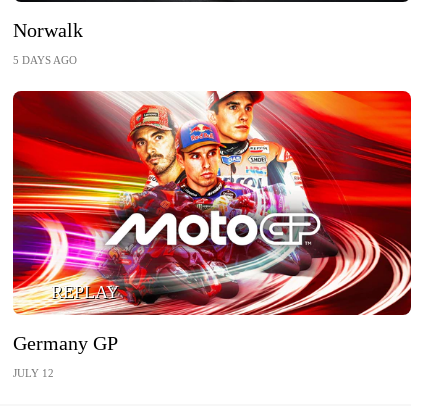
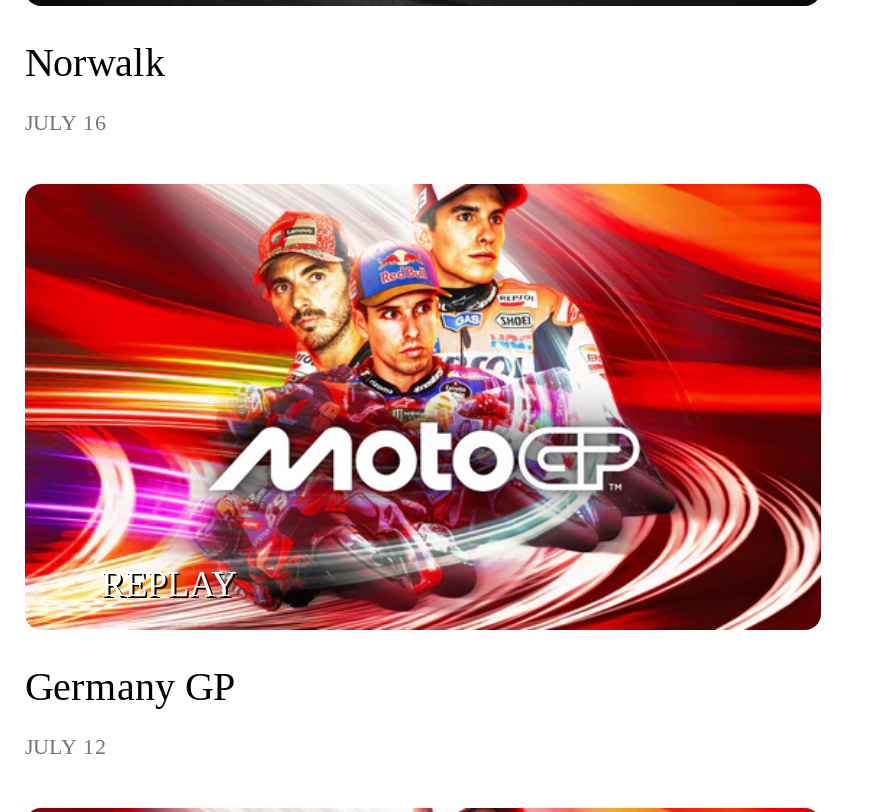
[13,54,77,66] 5 DAYS AGO -> [25,109,107,133] JULY 16

